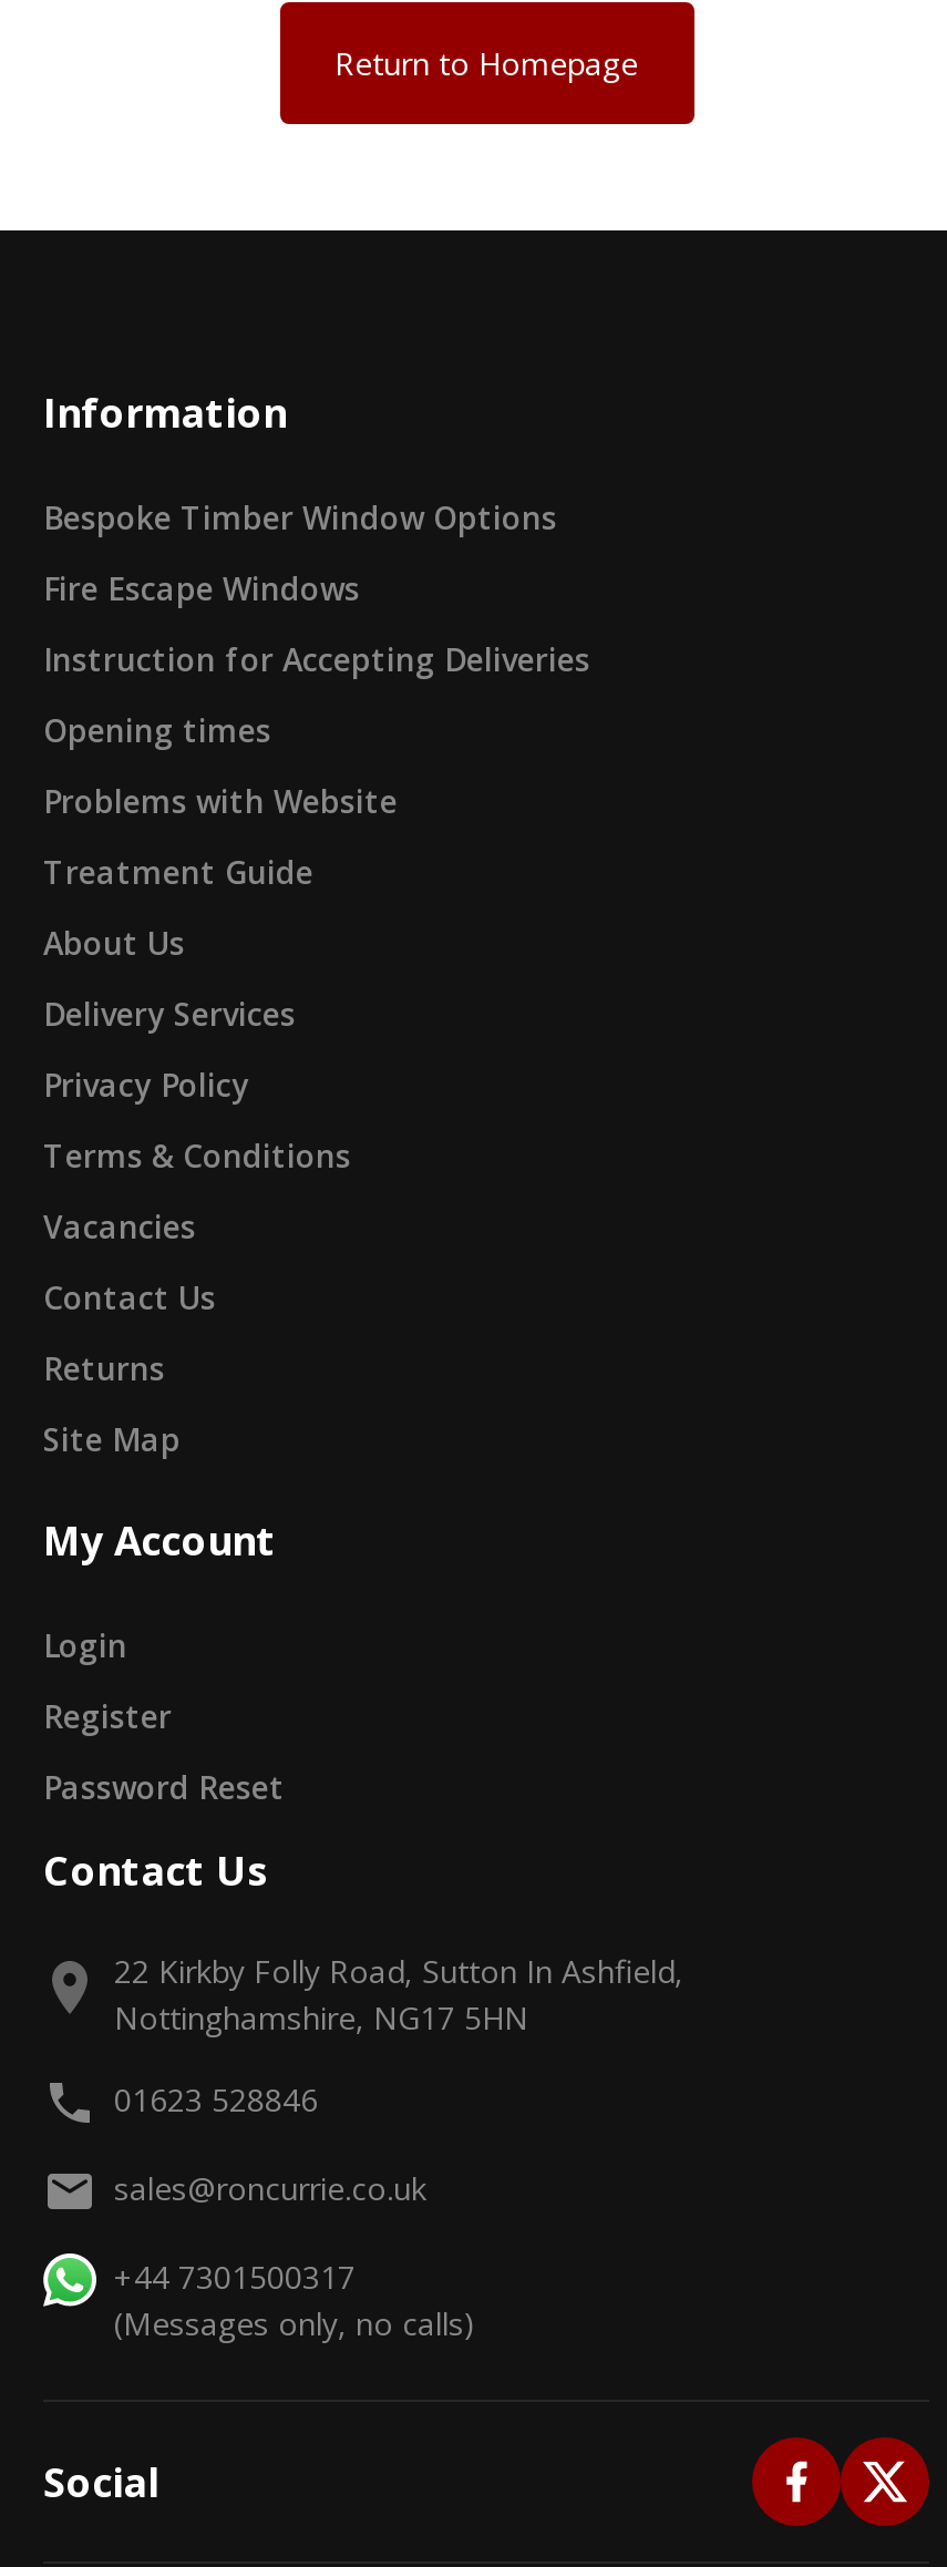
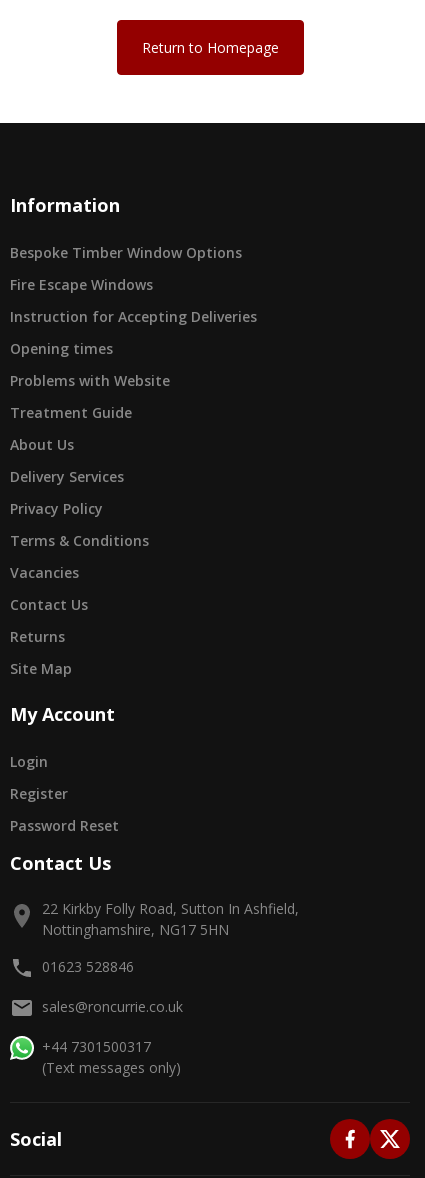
[114,2303,475,2345] (Messages only, no calls) -> [42,1058,181,1077] (Text messages only)

